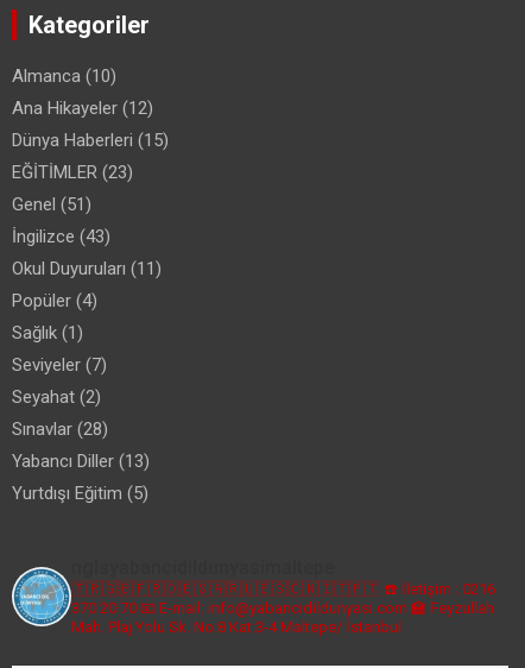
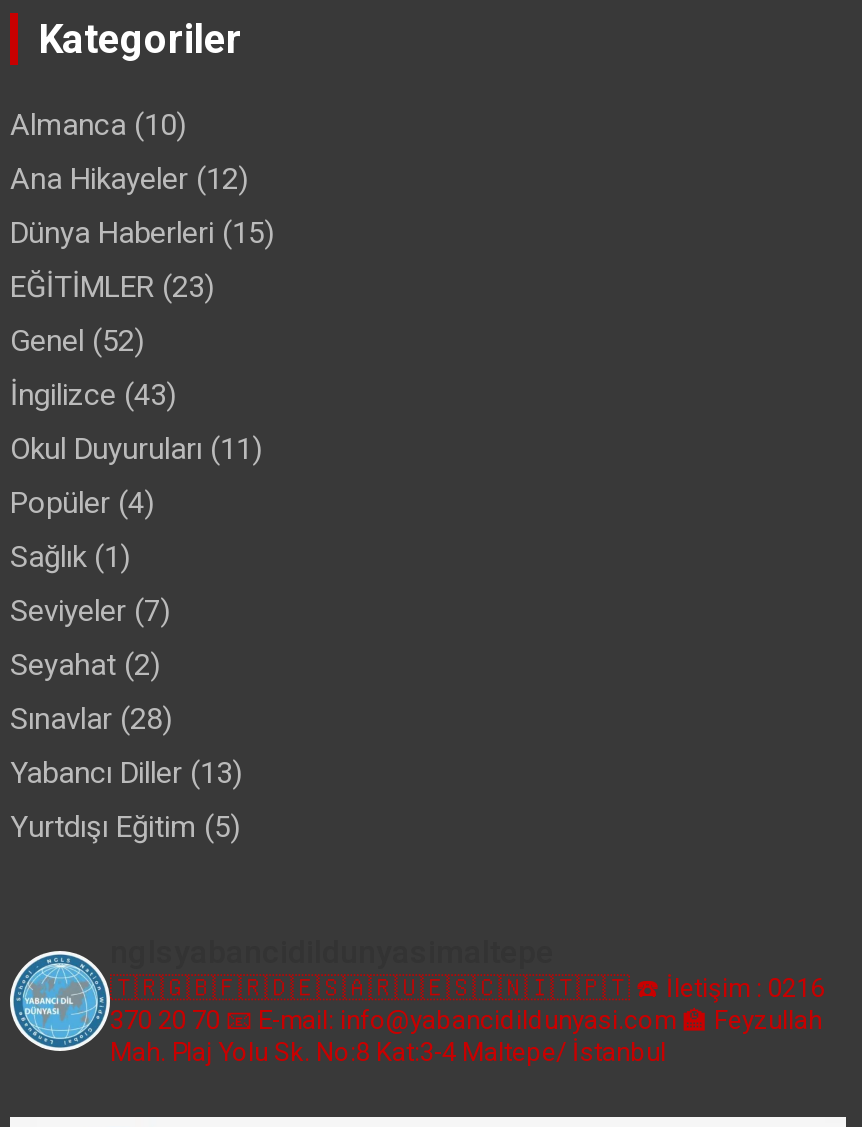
[12,194,91,215] Genel (51) -> [10,323,144,359] Genel (52)

